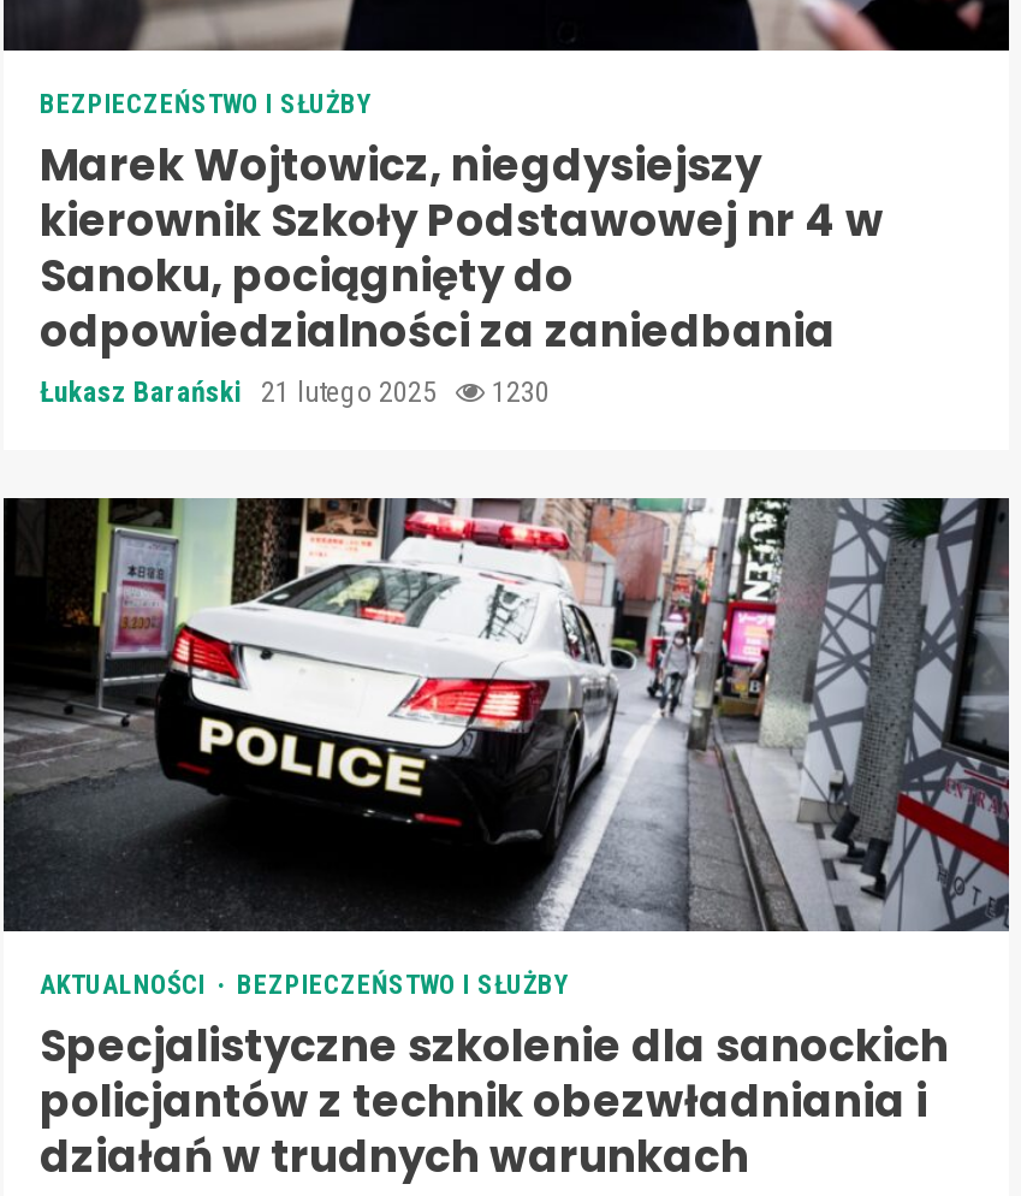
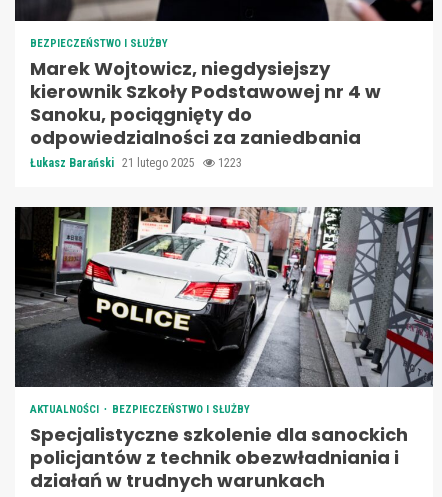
[40,375,550,409] Łukasz Barański 21 lutego 2025 1230 -> [30,156,242,170] Łukasz Barański 21 lutego 2025 1223

